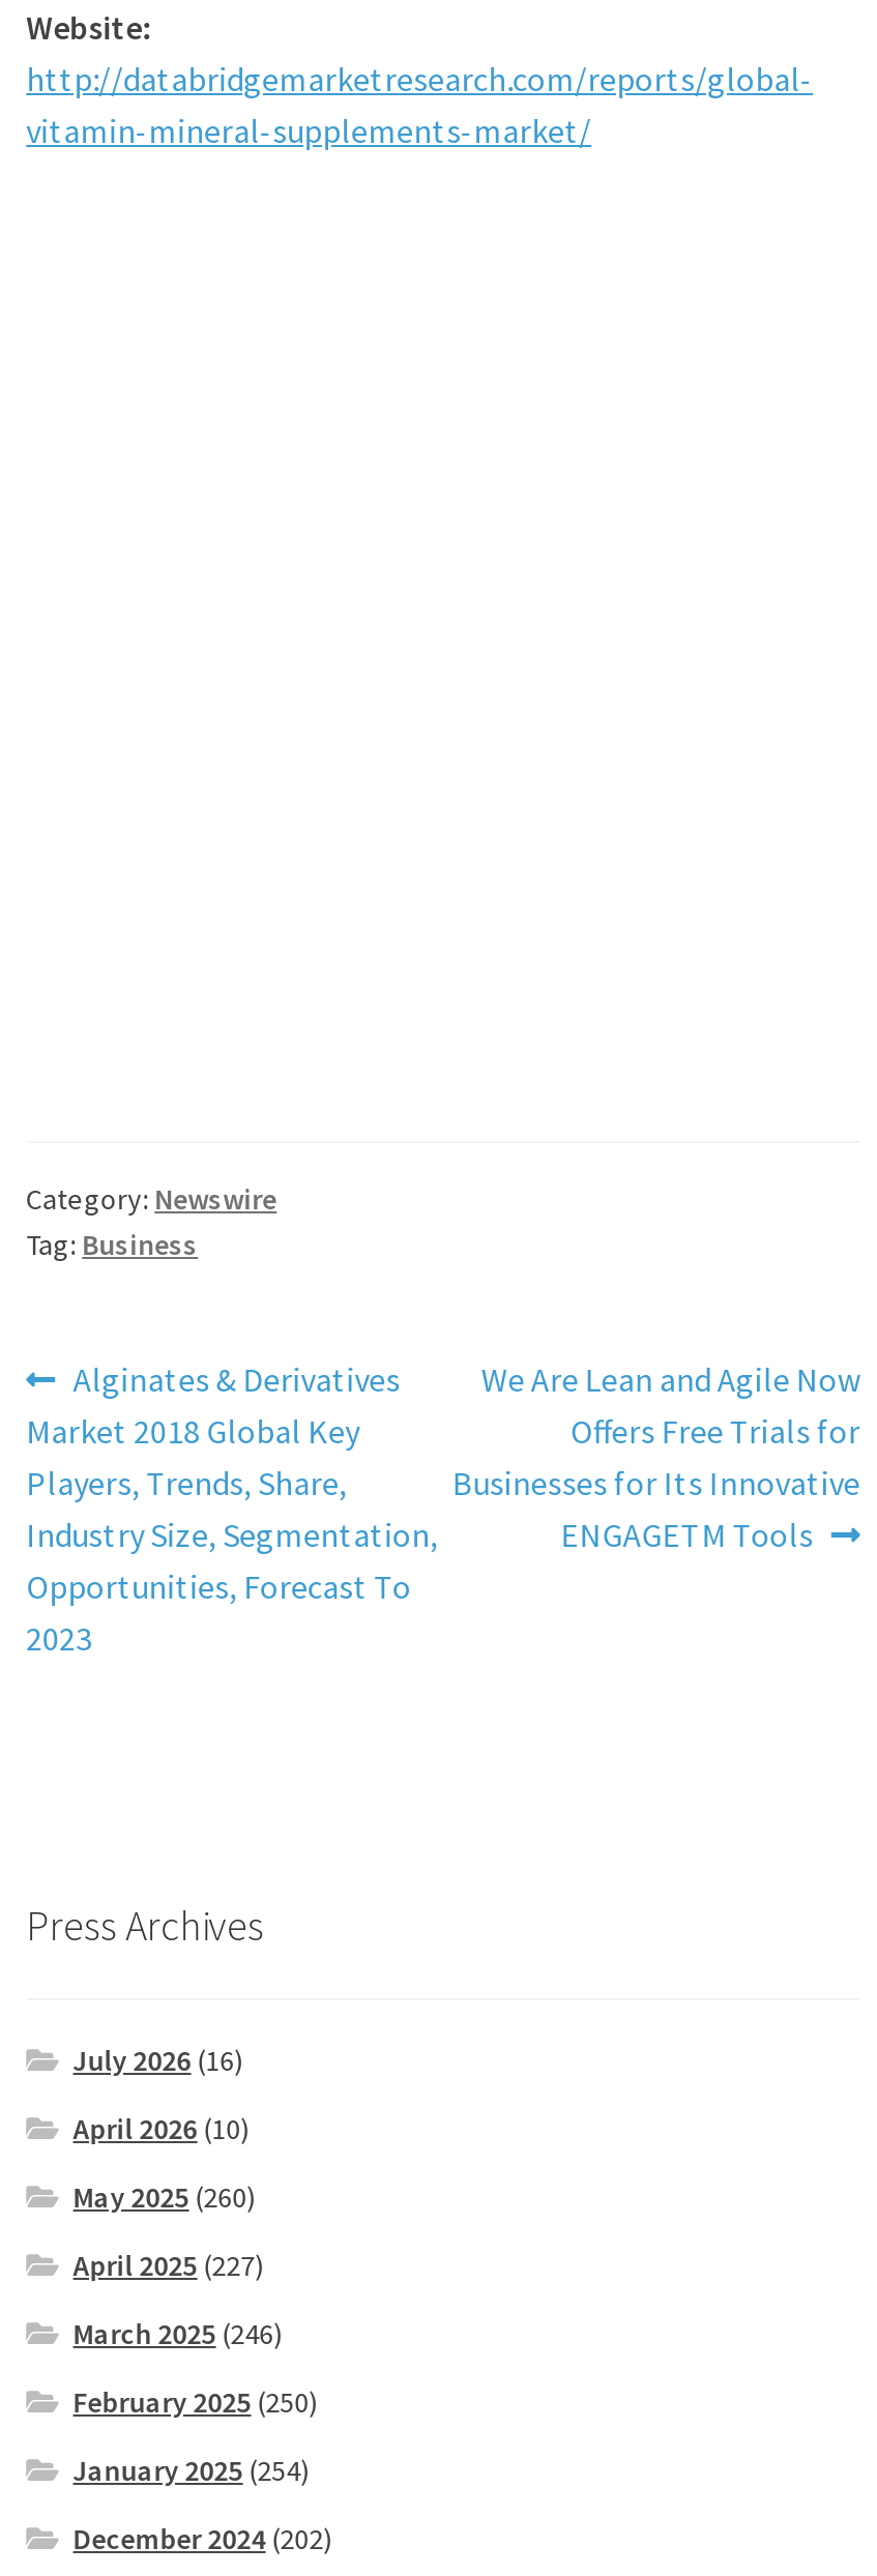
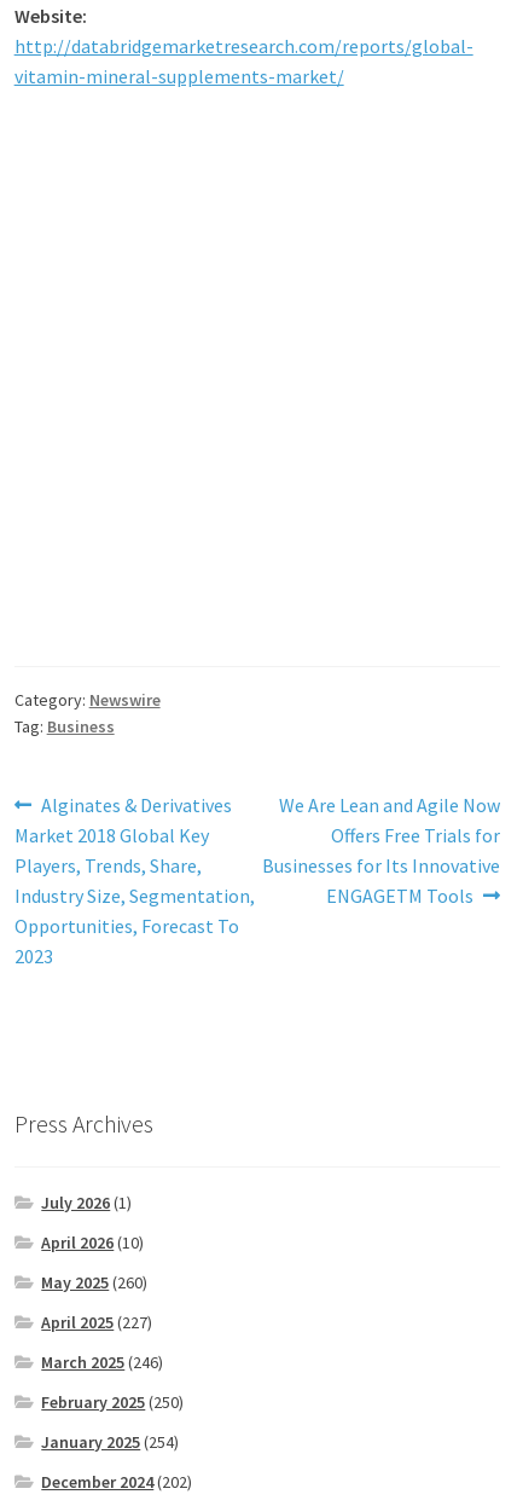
[73,2042,243,2080] July 2026 (16) -> [41,1192,132,1214] July 2026 (1)

